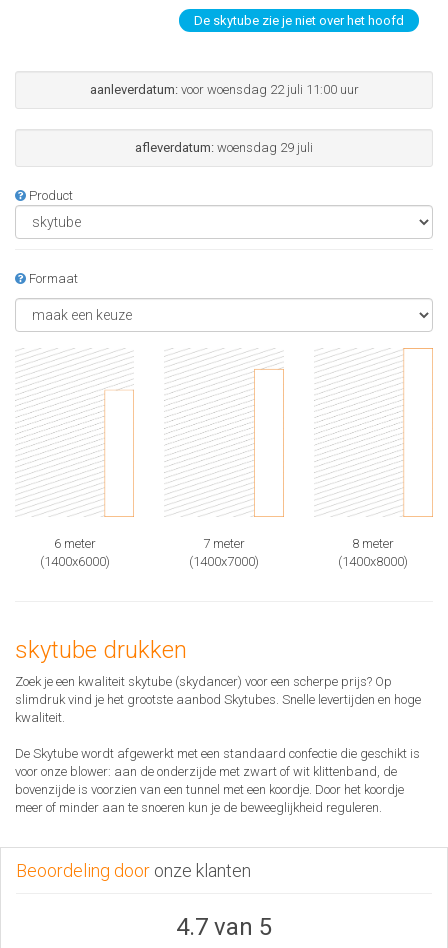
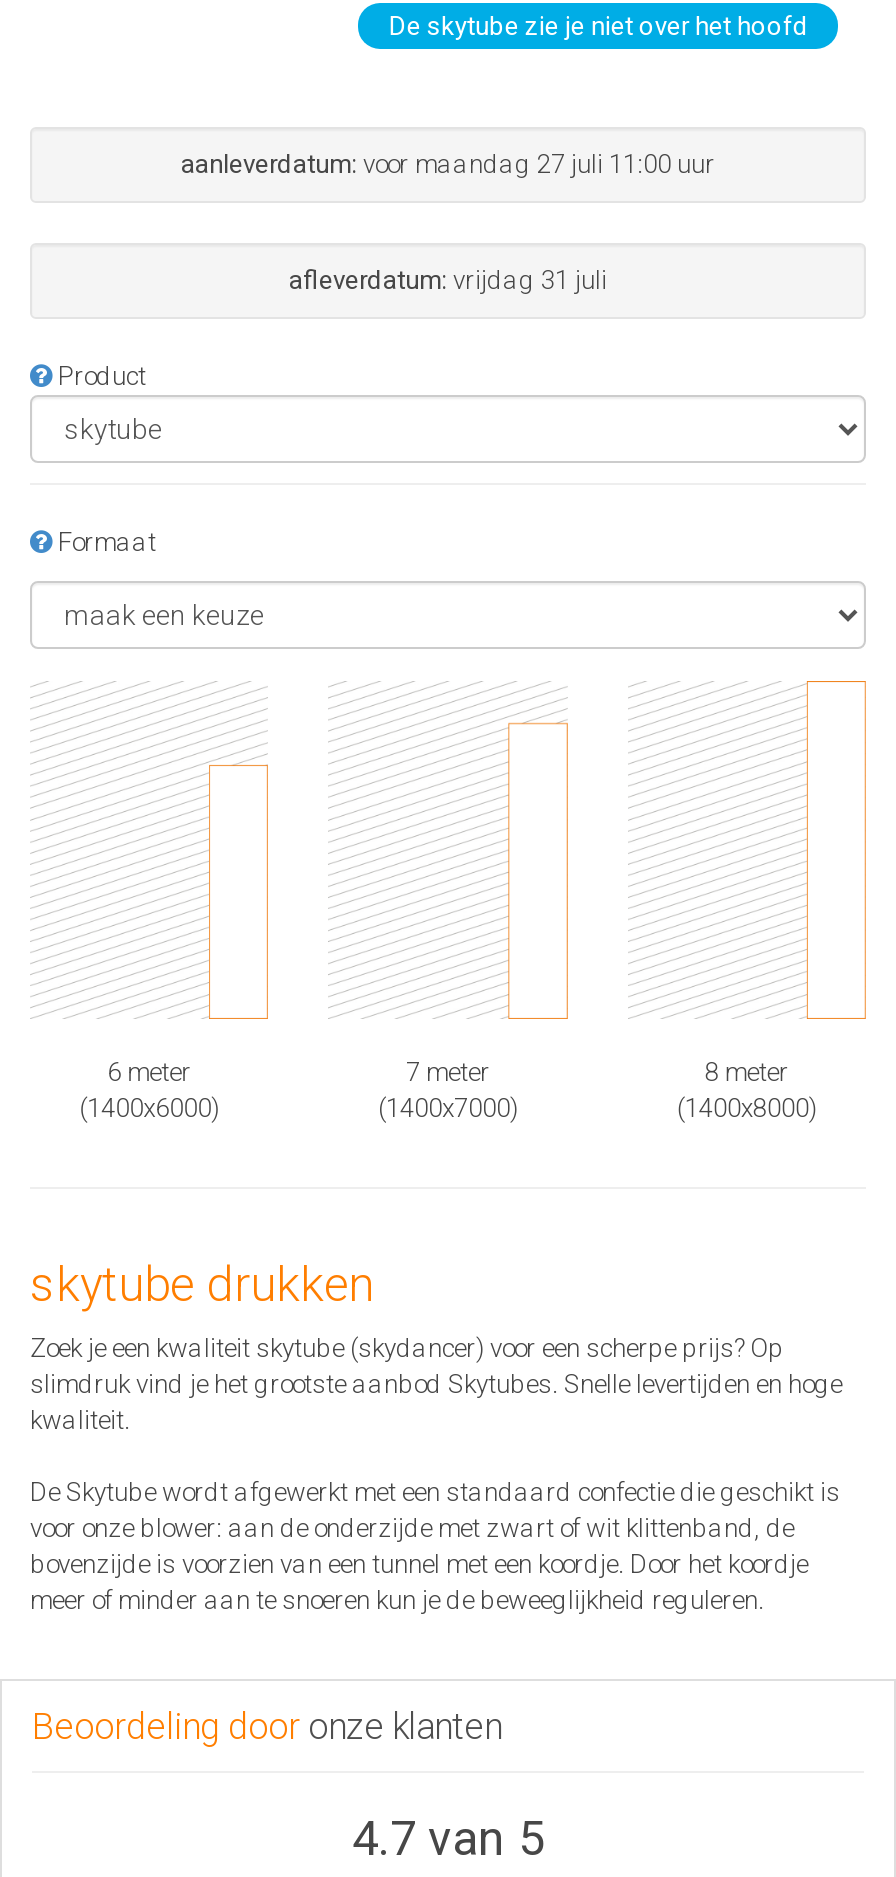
[89,82,358,97] aanleverdatum: voor woensdag 22 juli 11:00 uur -> [181,149,715,179] aanleverdatum: voor maandag 27 juli 11:00 uur
[135,140,313,155] afleverdatum: woensdag 29 juli -> [289,265,607,295] afleverdatum: vrijdag 31 juli

